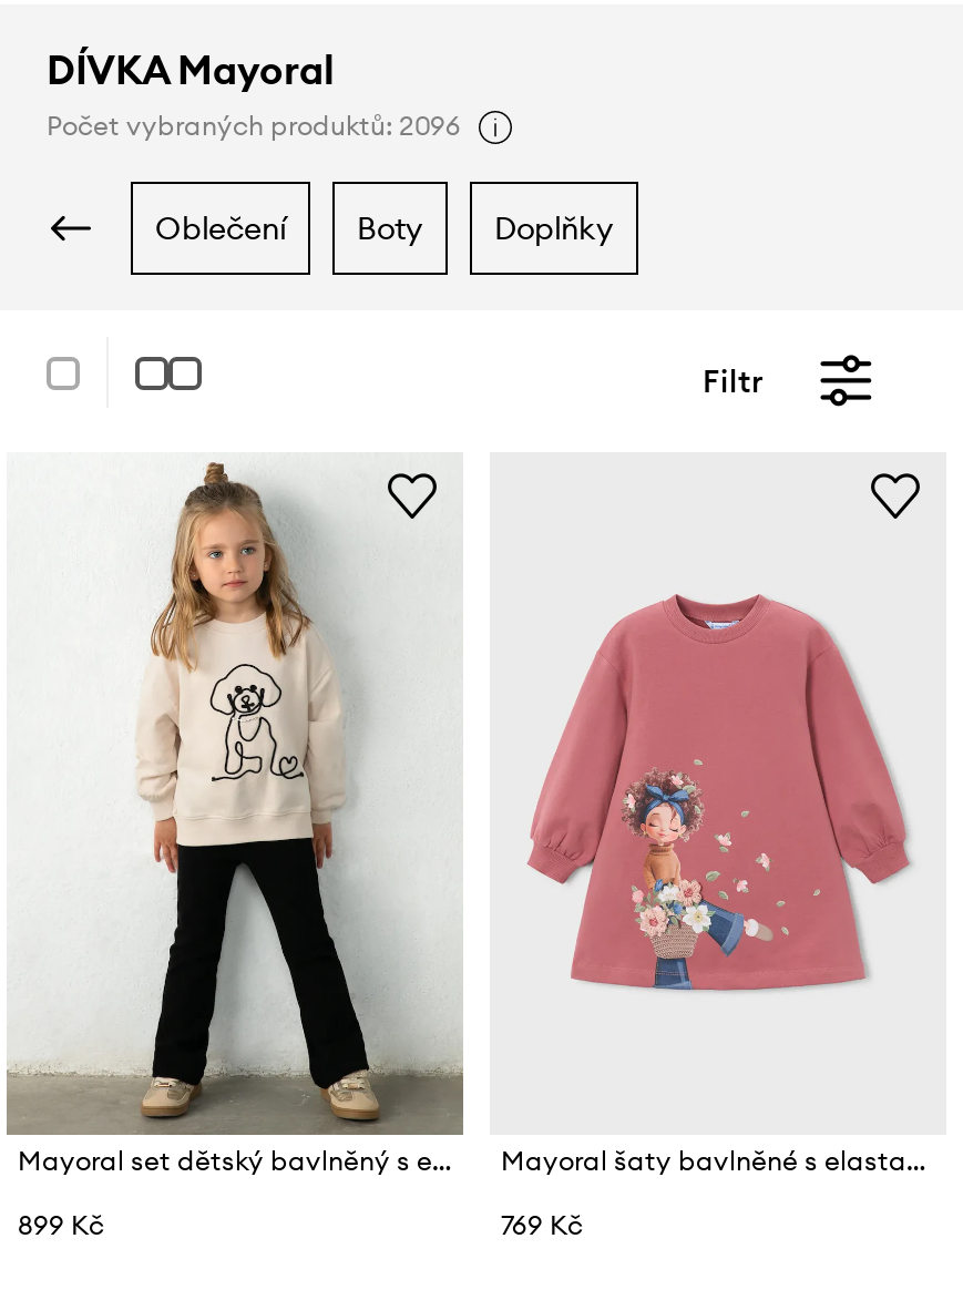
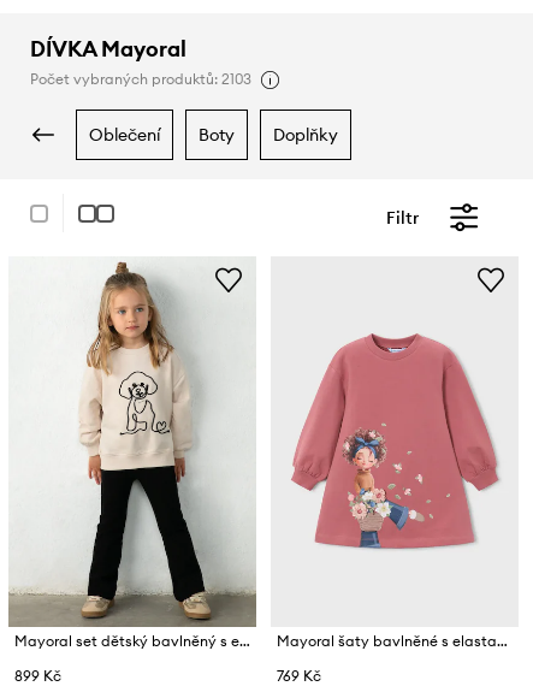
[47,109,461,142] Počet vybraných produktů: 2096 -> [30,70,251,88] Počet vybraných produktů: 2103

